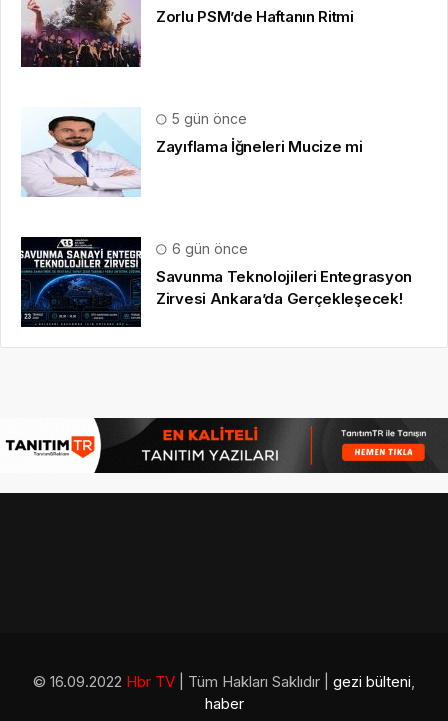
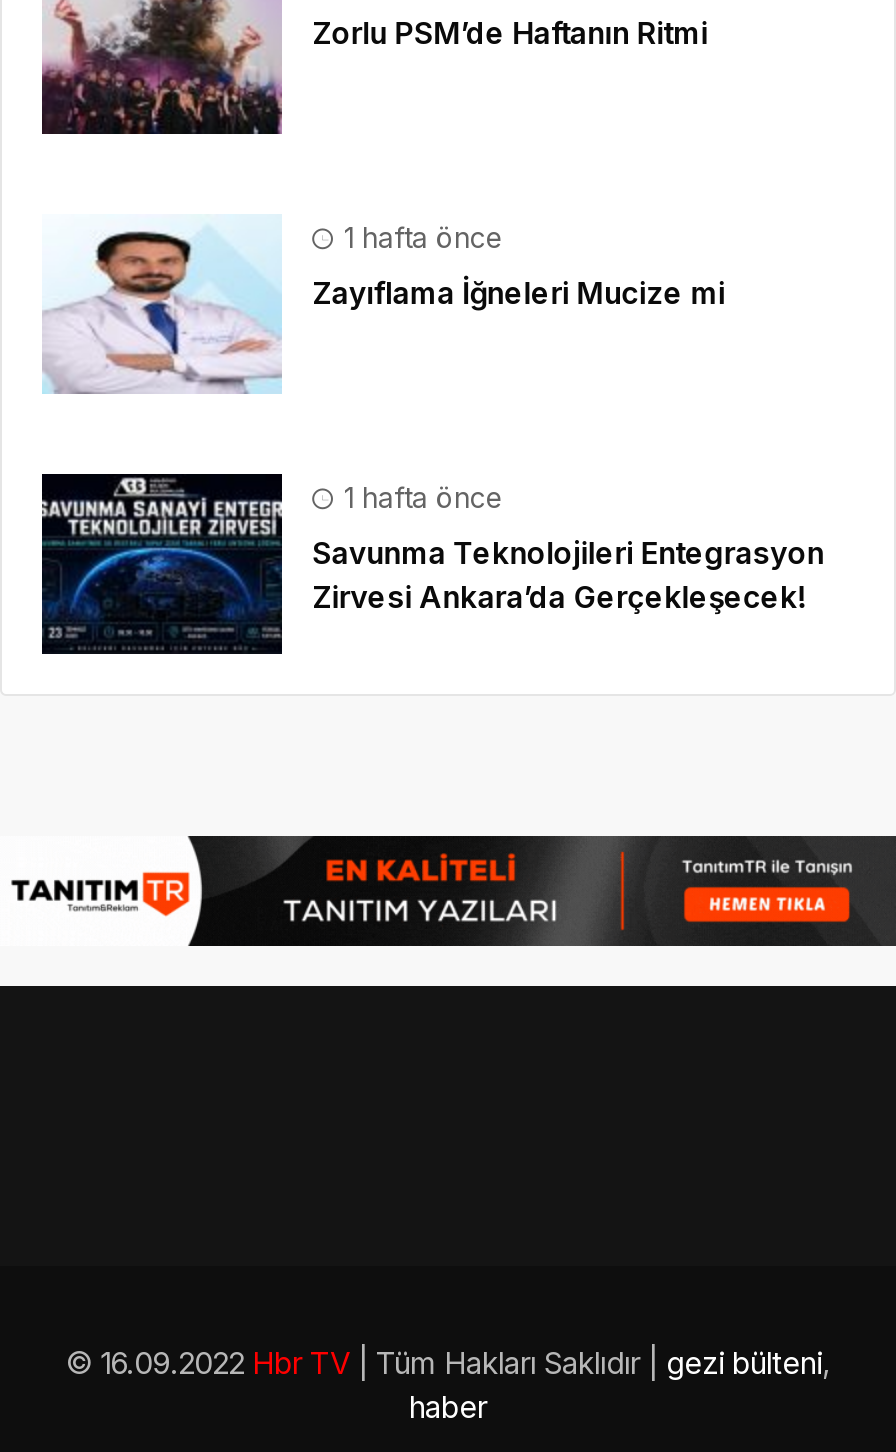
[168,110,247,127] 5 gün önce -> [336,219,504,253] 1 hafta önce
[168,240,248,257] 6 gün önce -> [336,479,504,513] 1 hafta önce

